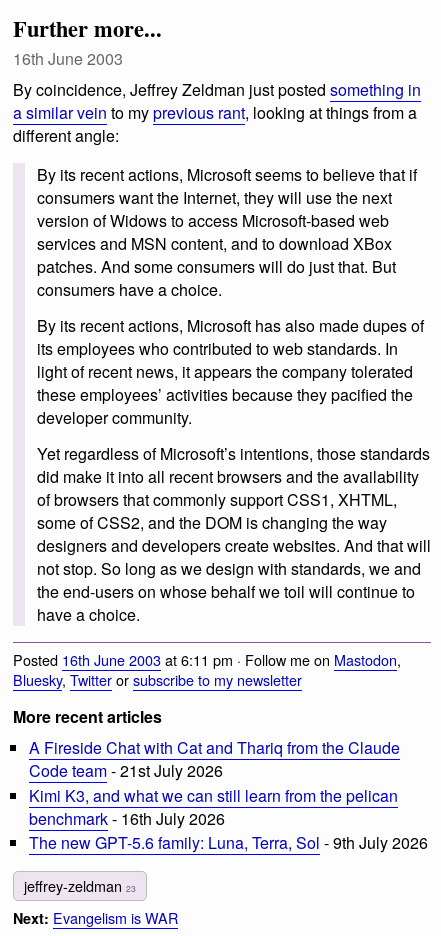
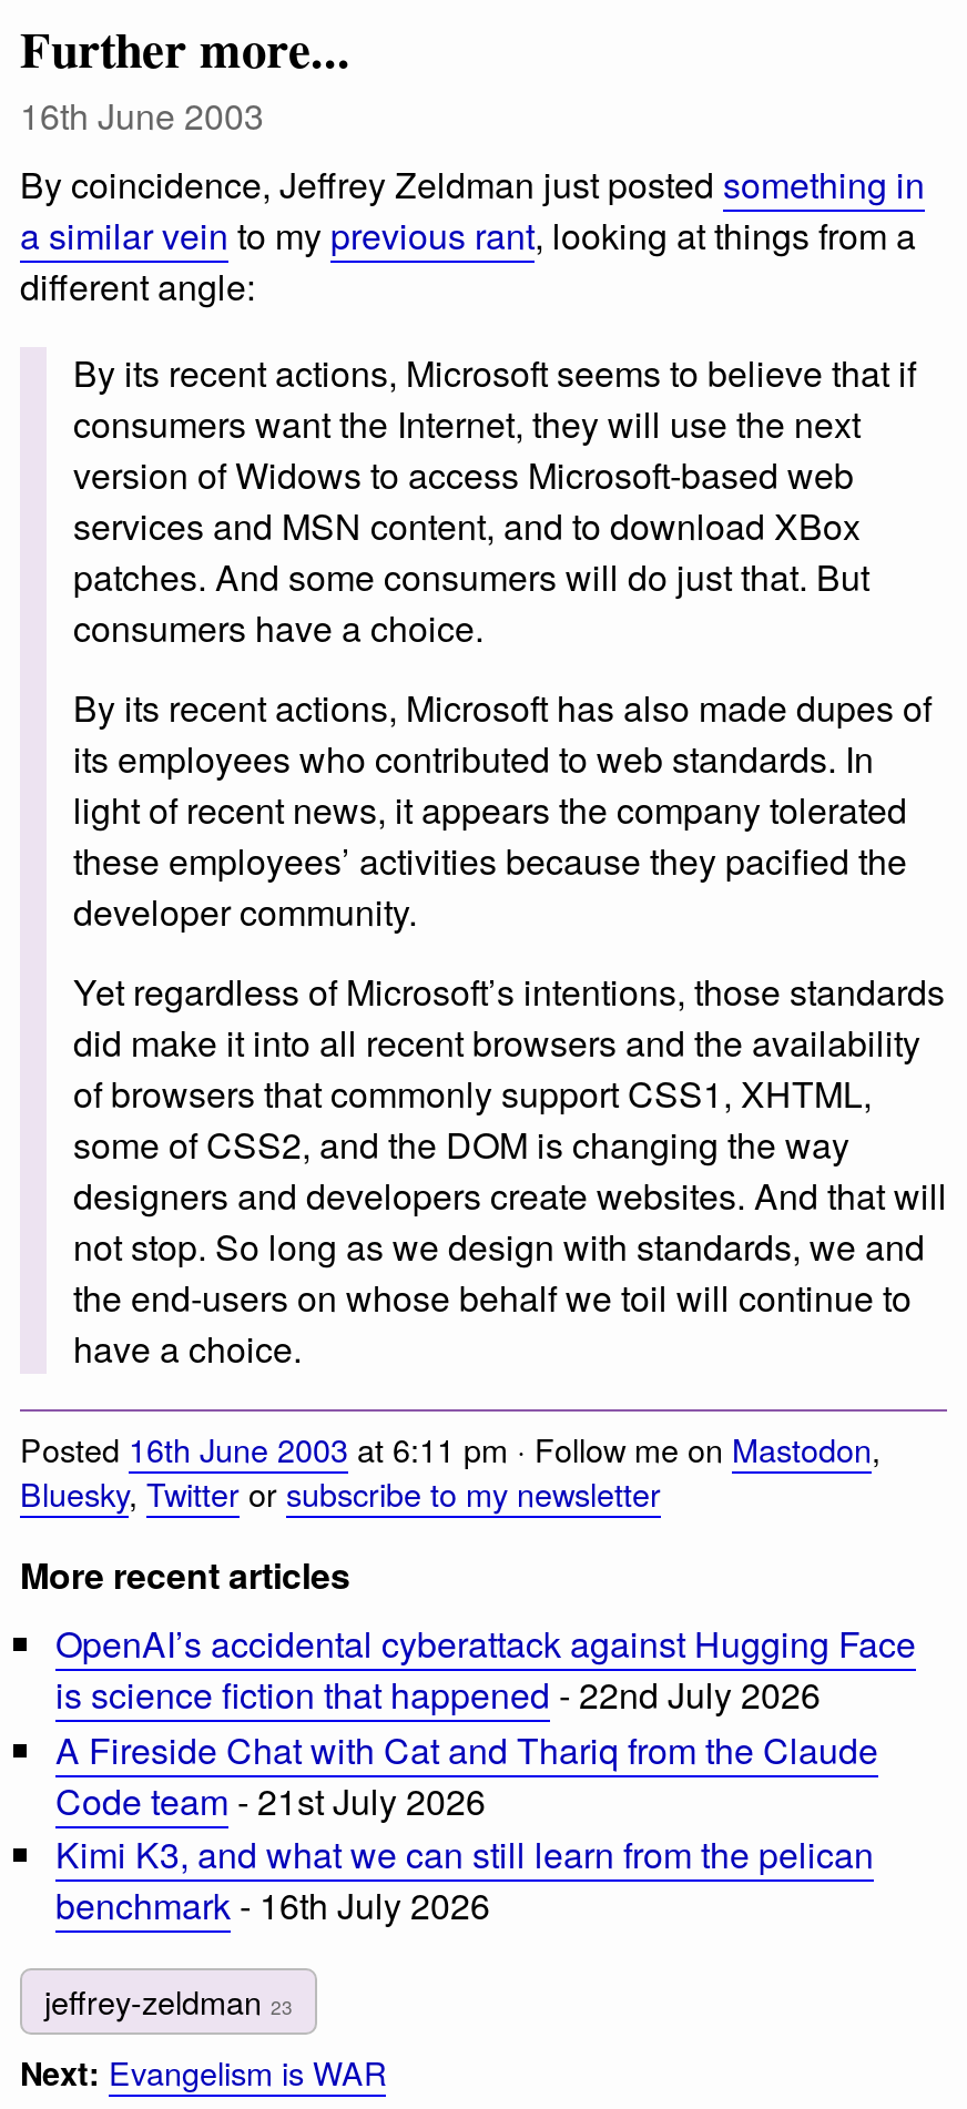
none -> [55,1618,916,1720] OpenAI’s accidental cyberattack against Hugging Face | is science fiction that happened- 22nd July 2026
moved [29,736,400,830] -> [55,1723,878,1931]: A Fireside Chat with Cat and Thariq from the Claude | Code team- 21st July 2026 | Kimi K3, and what we can still learn from the pelican | benchmark- 16th July 2026
[29,831,428,854] The new GPT-5.6 family: Luna, Terra, Sol - 9th July 2026 -> none

